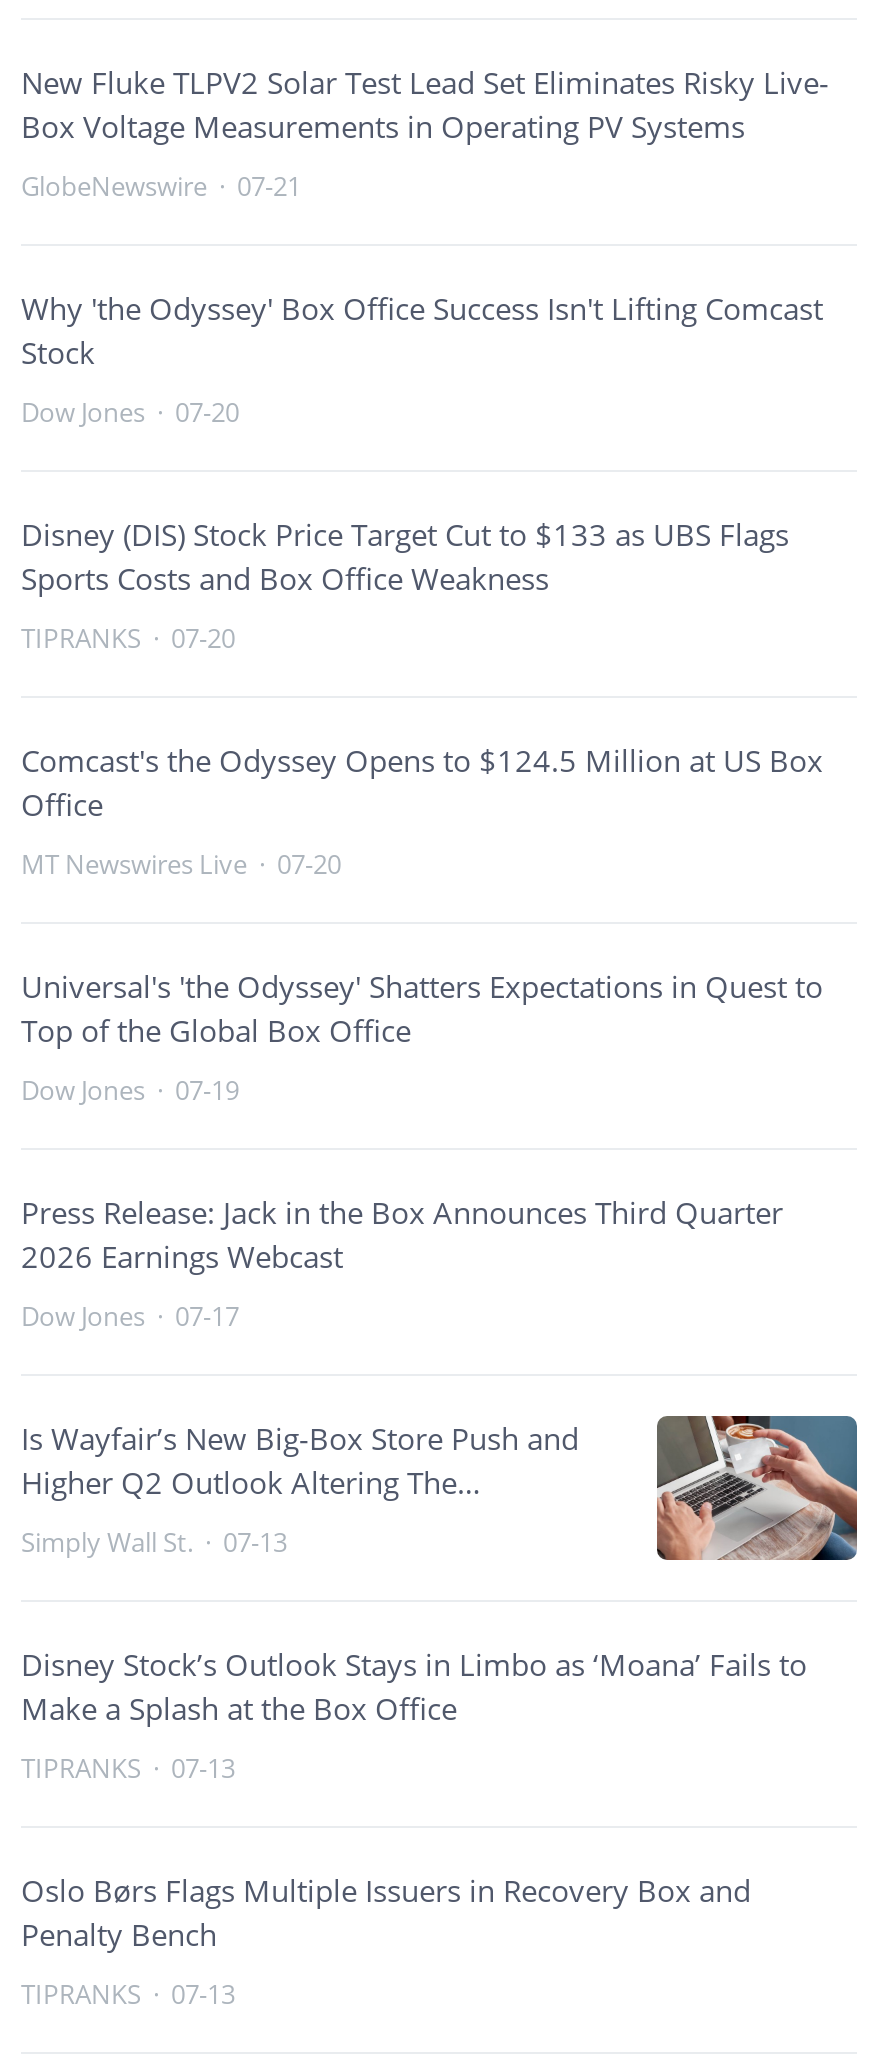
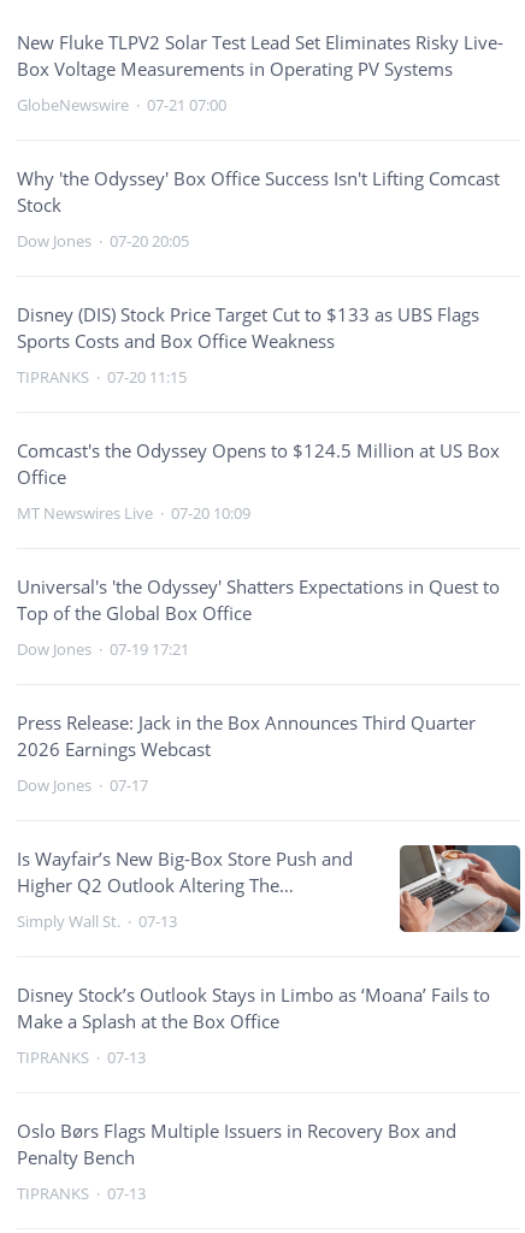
[21,168,301,204] GlobeNewswire · 07-21 -> [17,94,226,116] GlobeNewswire · 07-21 07:00
[21,394,239,430] Dow Jones · 07-20 -> [17,230,189,252] Dow Jones · 07-20 20:05
[21,620,235,656] TIPRANKS · 07-20 -> [17,366,187,388] TIPRANKS · 07-20 11:15
[21,846,341,882] MT Newswires Live · 07-20 -> [17,502,250,524] MT Newswires Live · 07-20 10:09
[21,1072,239,1108] Dow Jones · 07-19 -> [17,638,189,660] Dow Jones · 07-19 17:21

